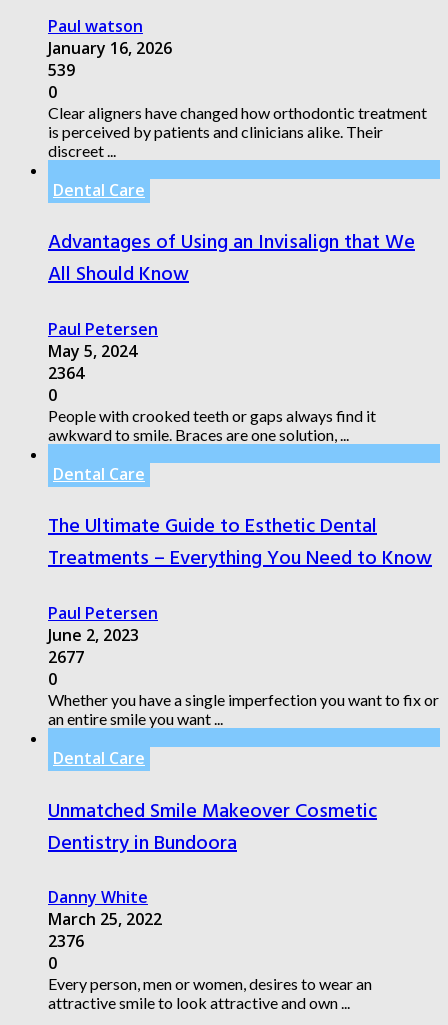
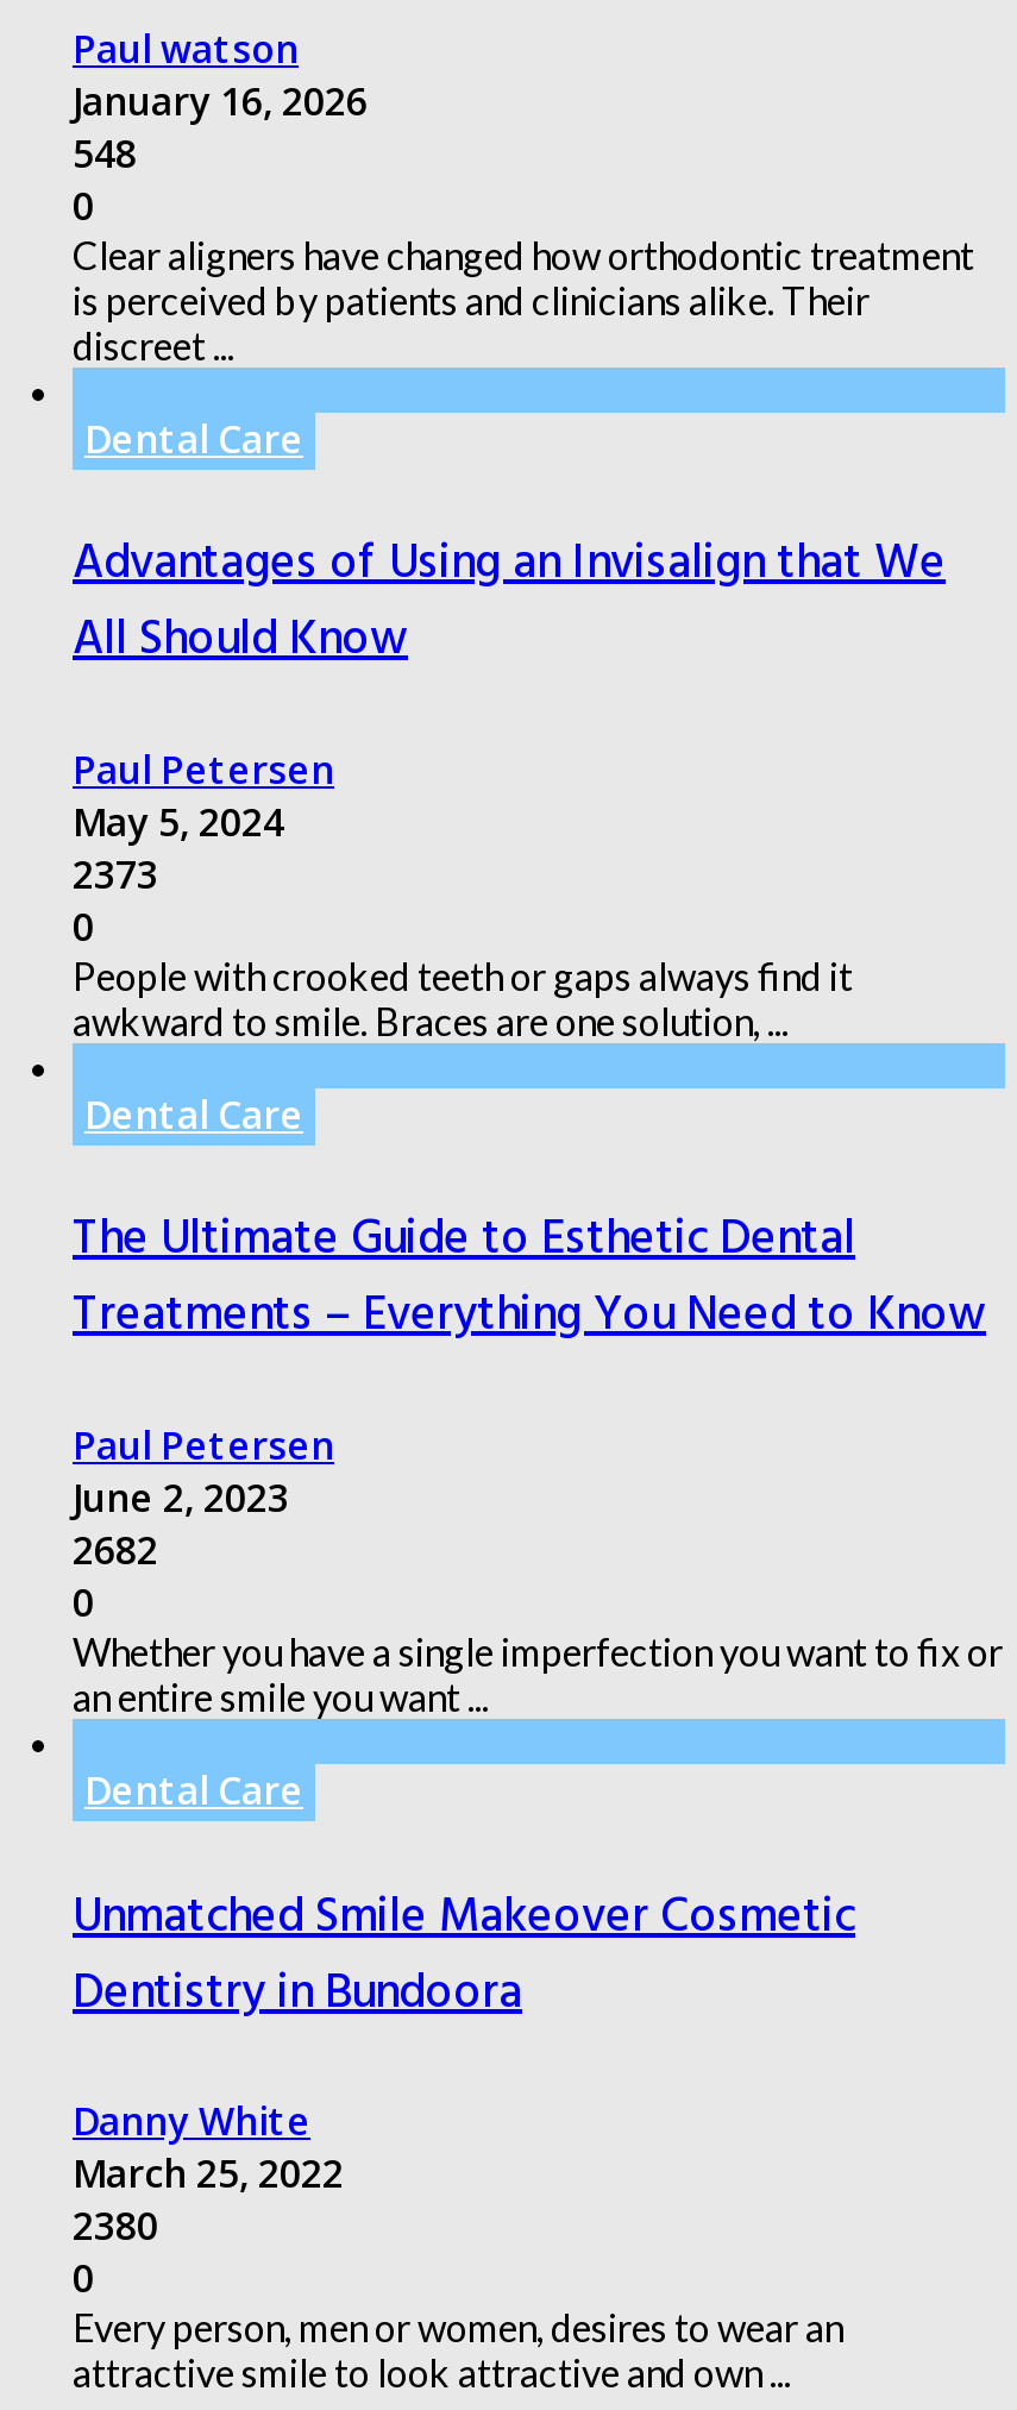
[48,59,75,81] 539 -> [73,126,137,179] 548
[48,362,84,384] 2364 -> [73,848,158,900] 2373
[48,646,84,668] 2677 -> [73,1524,158,1576] 2682
[48,930,84,952] 2376 -> [73,2200,158,2252] 2380

